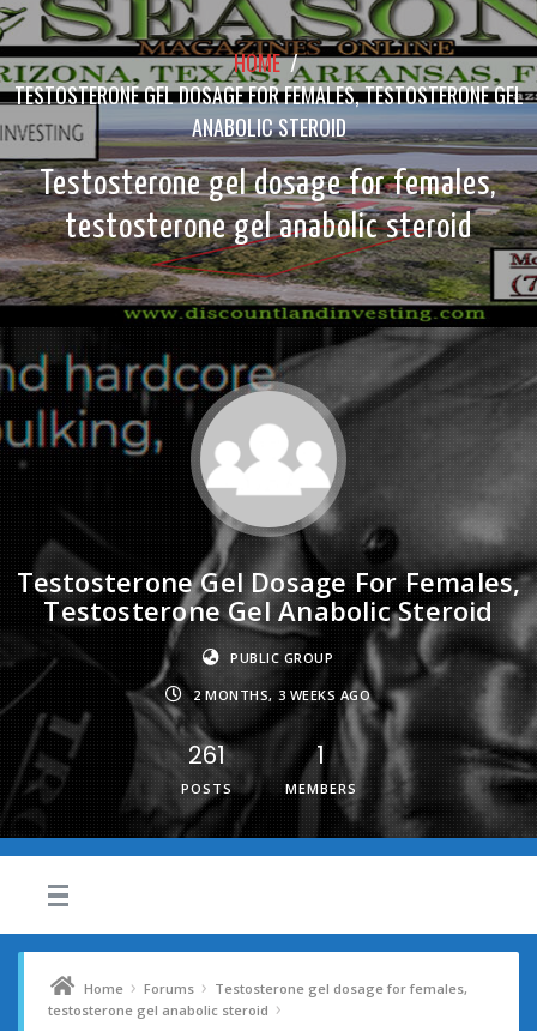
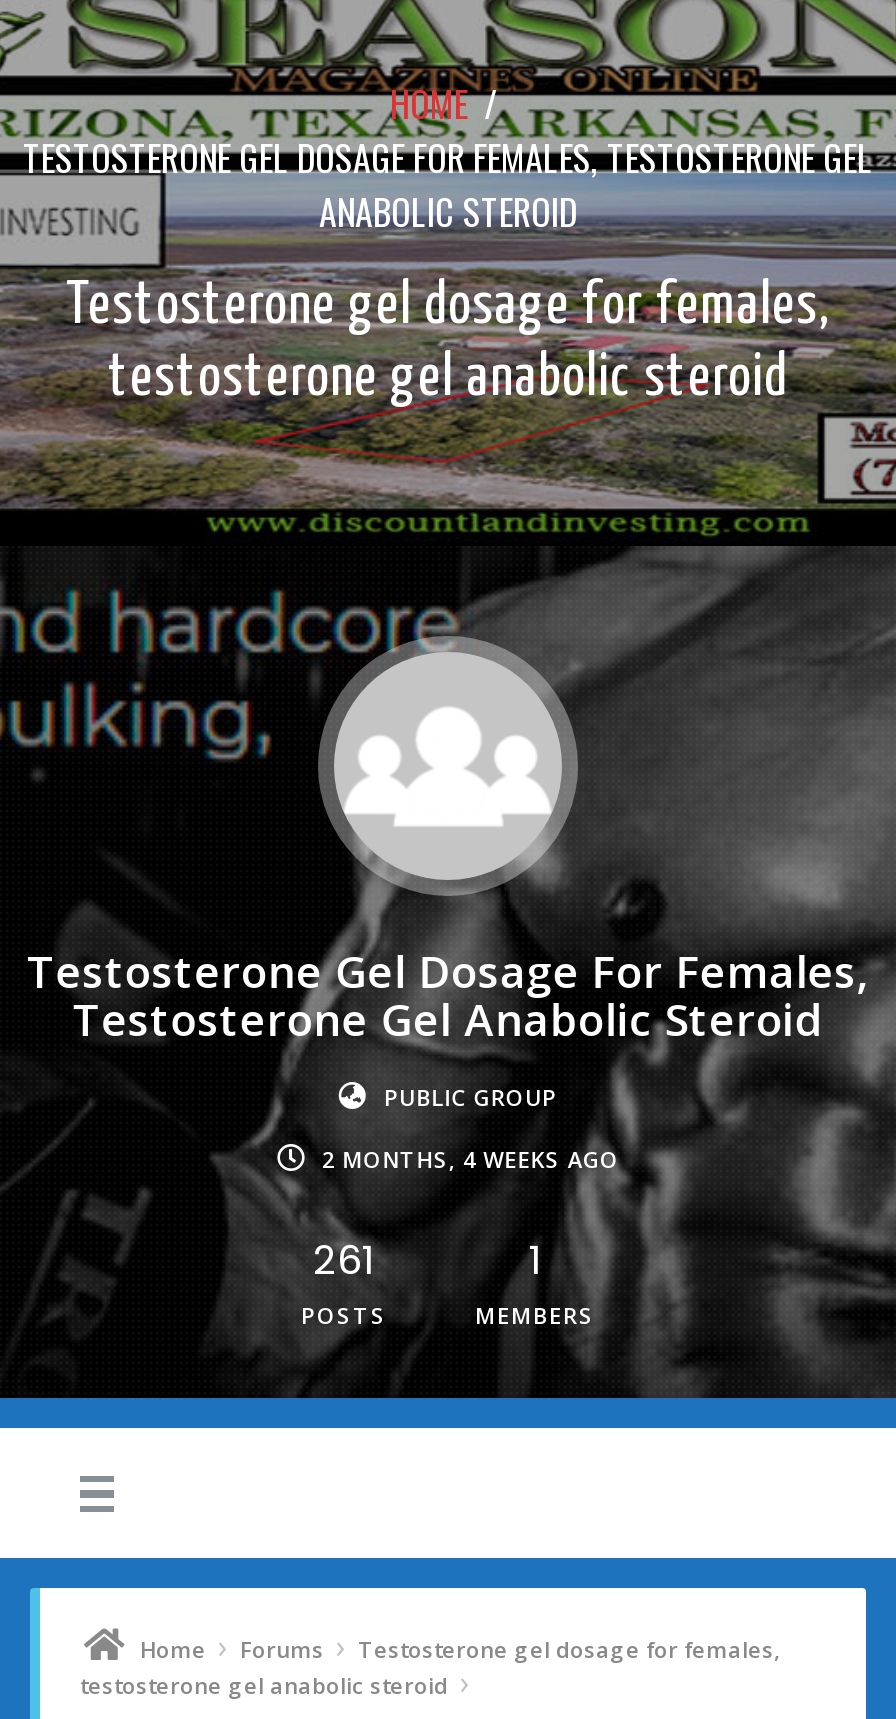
[193,686,371,704] 2 MONTHS, 3 WEEKS AGO -> [322,1144,619,1174] 2 MONTHS, 4 WEEKS AGO

